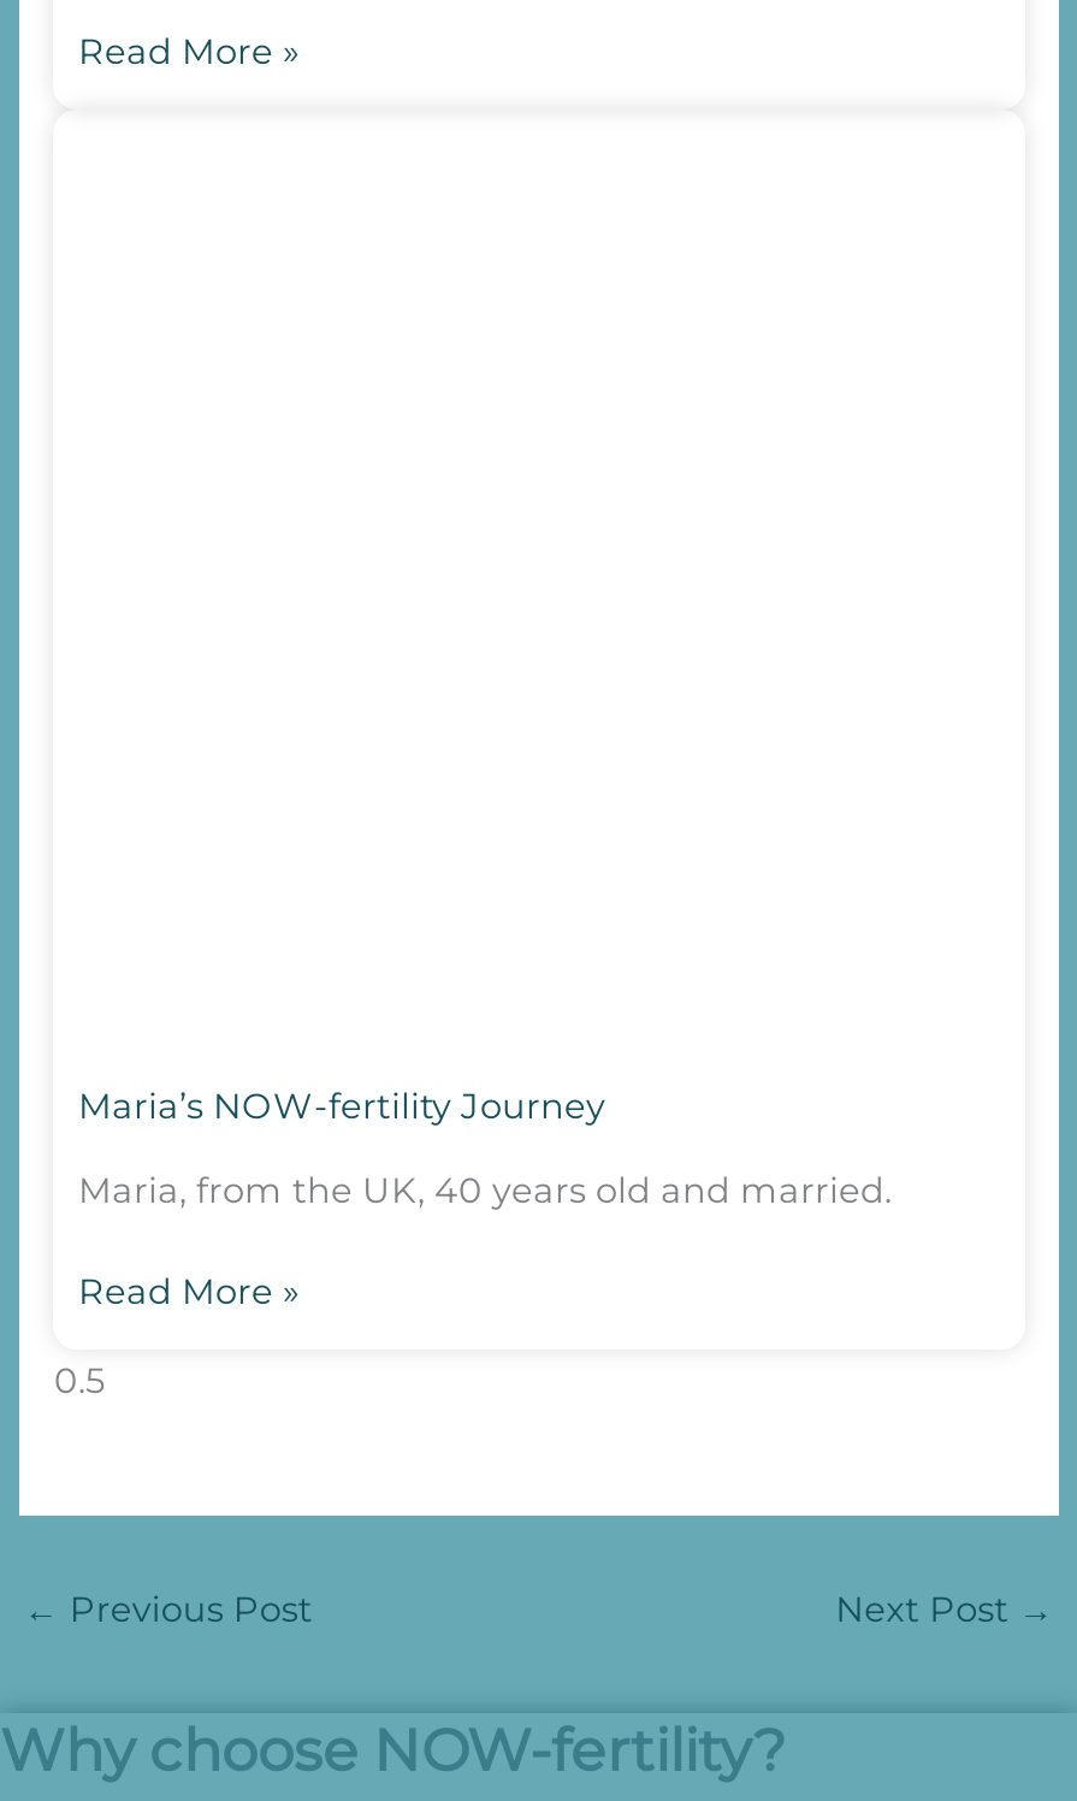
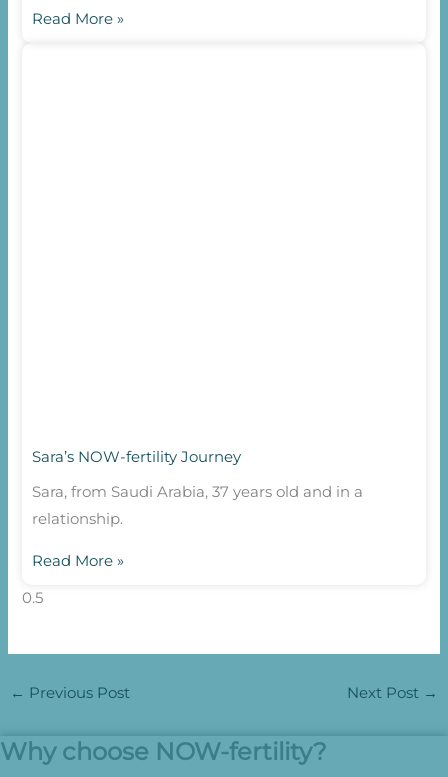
[78,1085,892,1213] Maria’s NOW-fertility Journey | Maria, from the UK, 40 years old and married. -> [32,448,363,528] Sara’s NOW-fertility Journey | Sara, from Saudi Arabia, 37 years old and in a | relationship.

